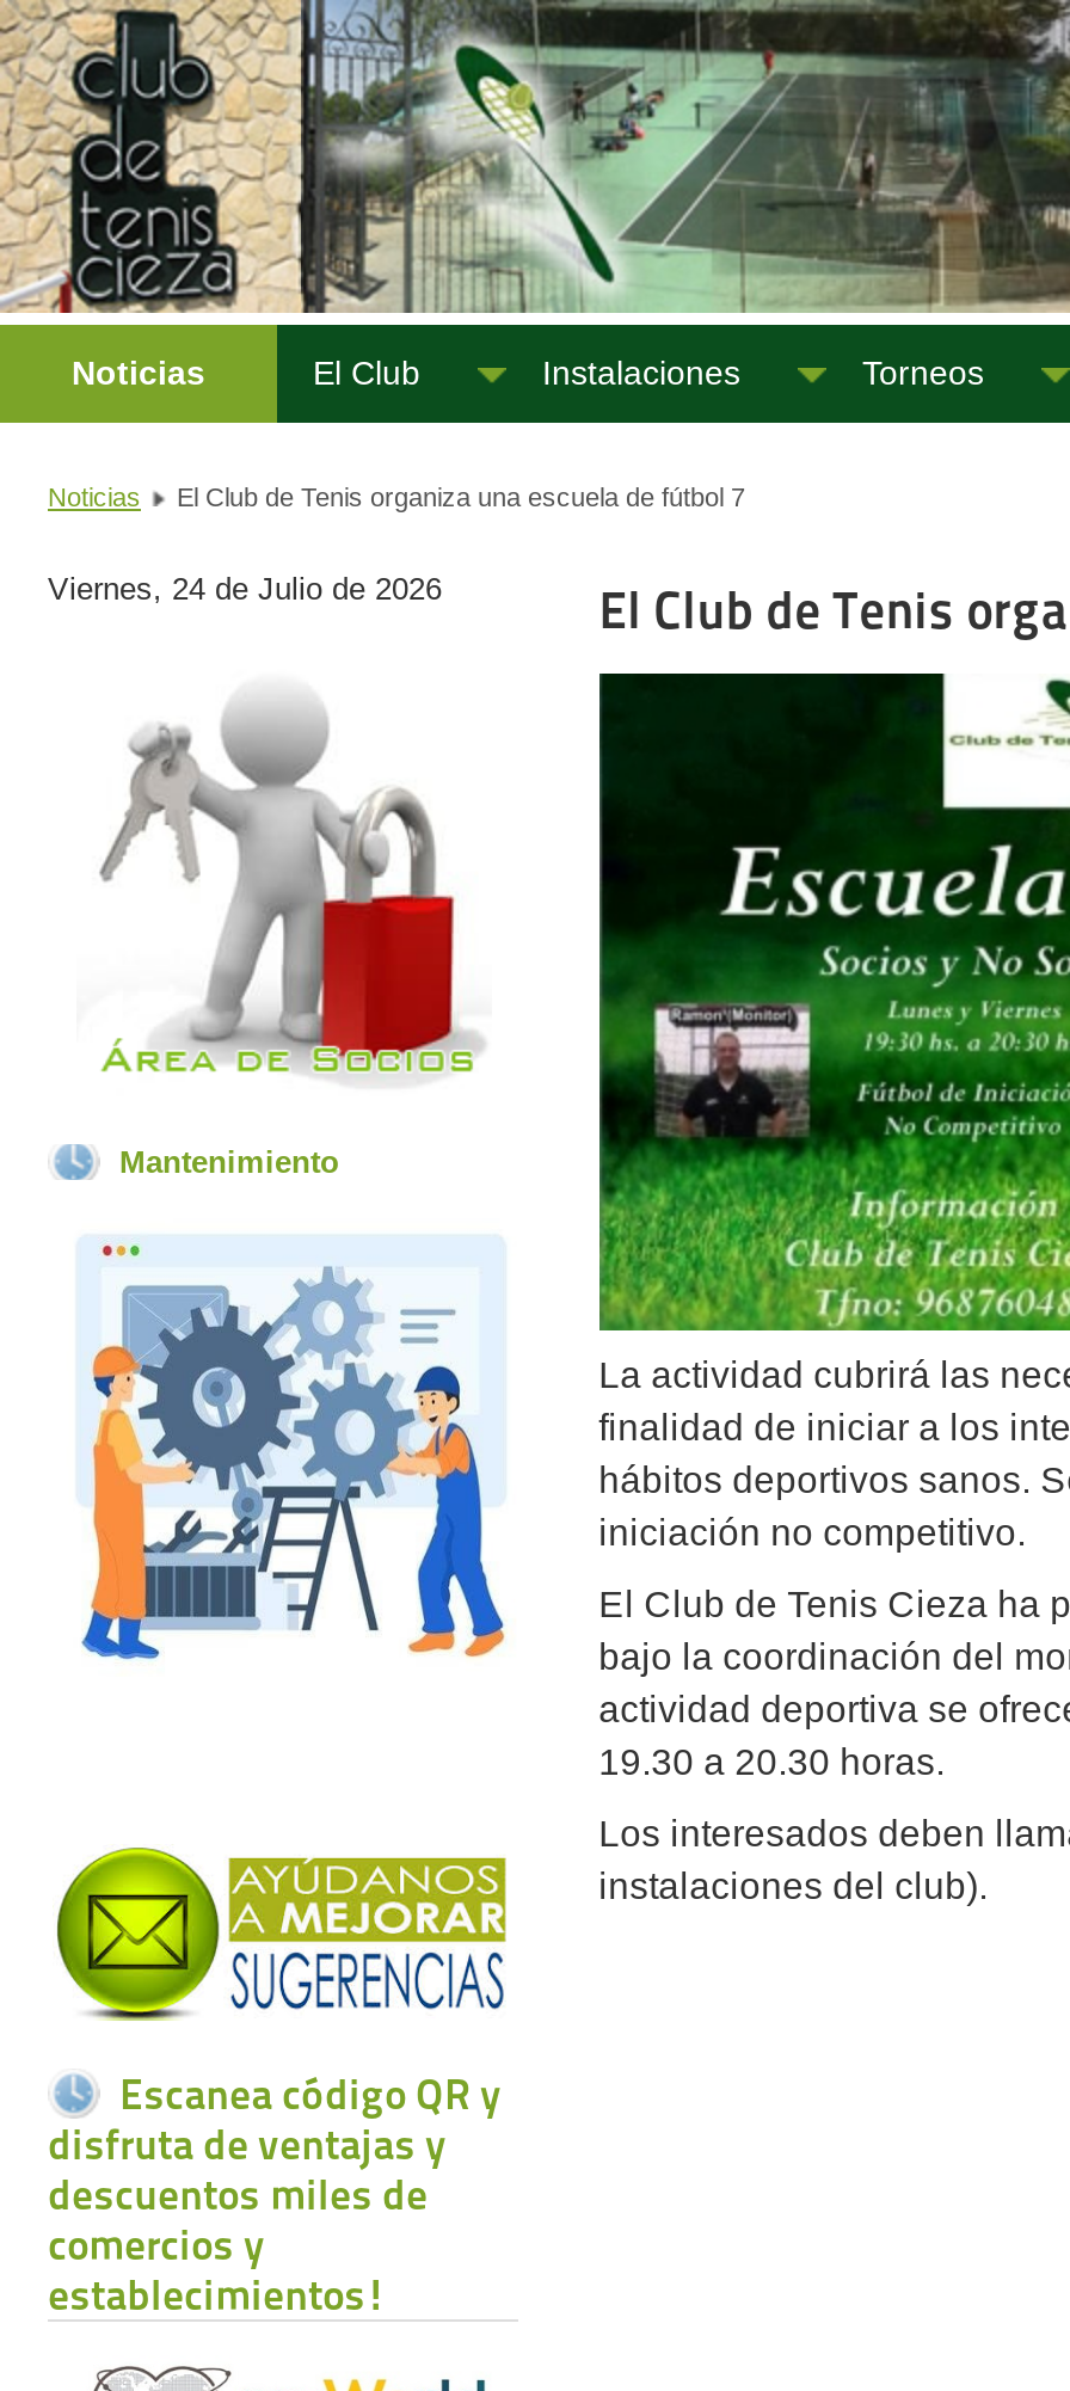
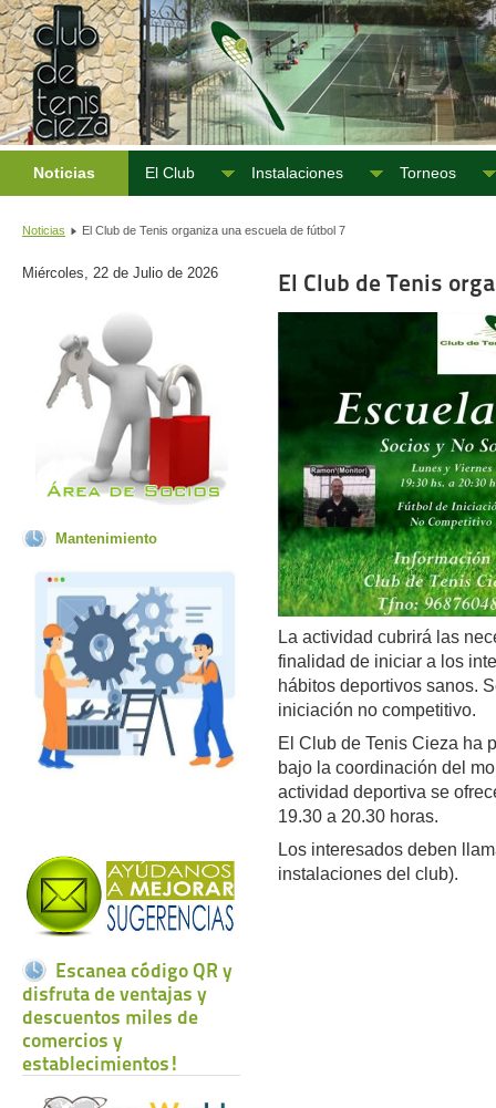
[48,571,442,607] Viernes, 24 de Julio de 2026 -> [22,265,218,281] Miércoles, 22 de Julio de 2026

